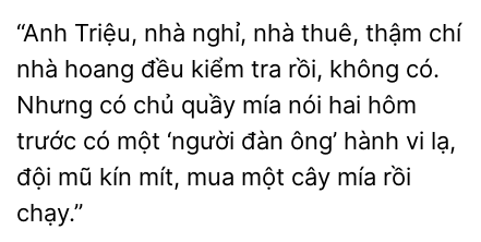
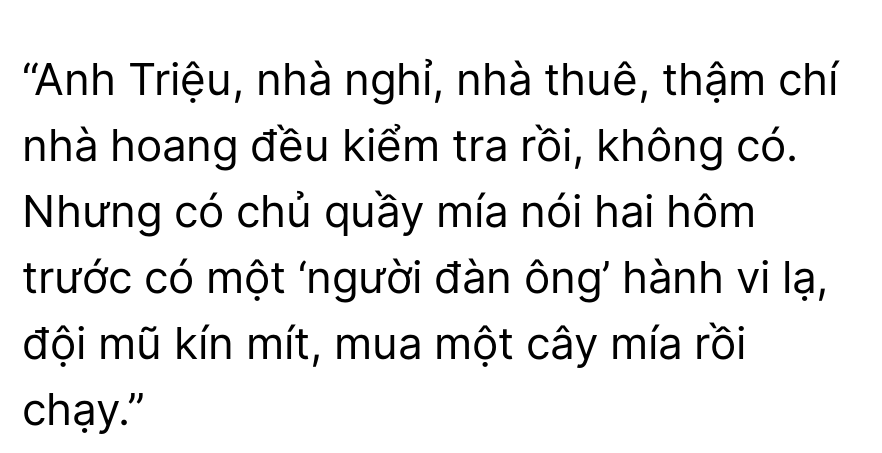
[16,126,456,191] có một ‘người đàn | hành vi lạ, | đội mũ kín mít, mua một cây | rồi -> [22,251,782,369] có một ‘người đàn ông’ | vi | đội mũ kín mít, mua một cây mía rồi

